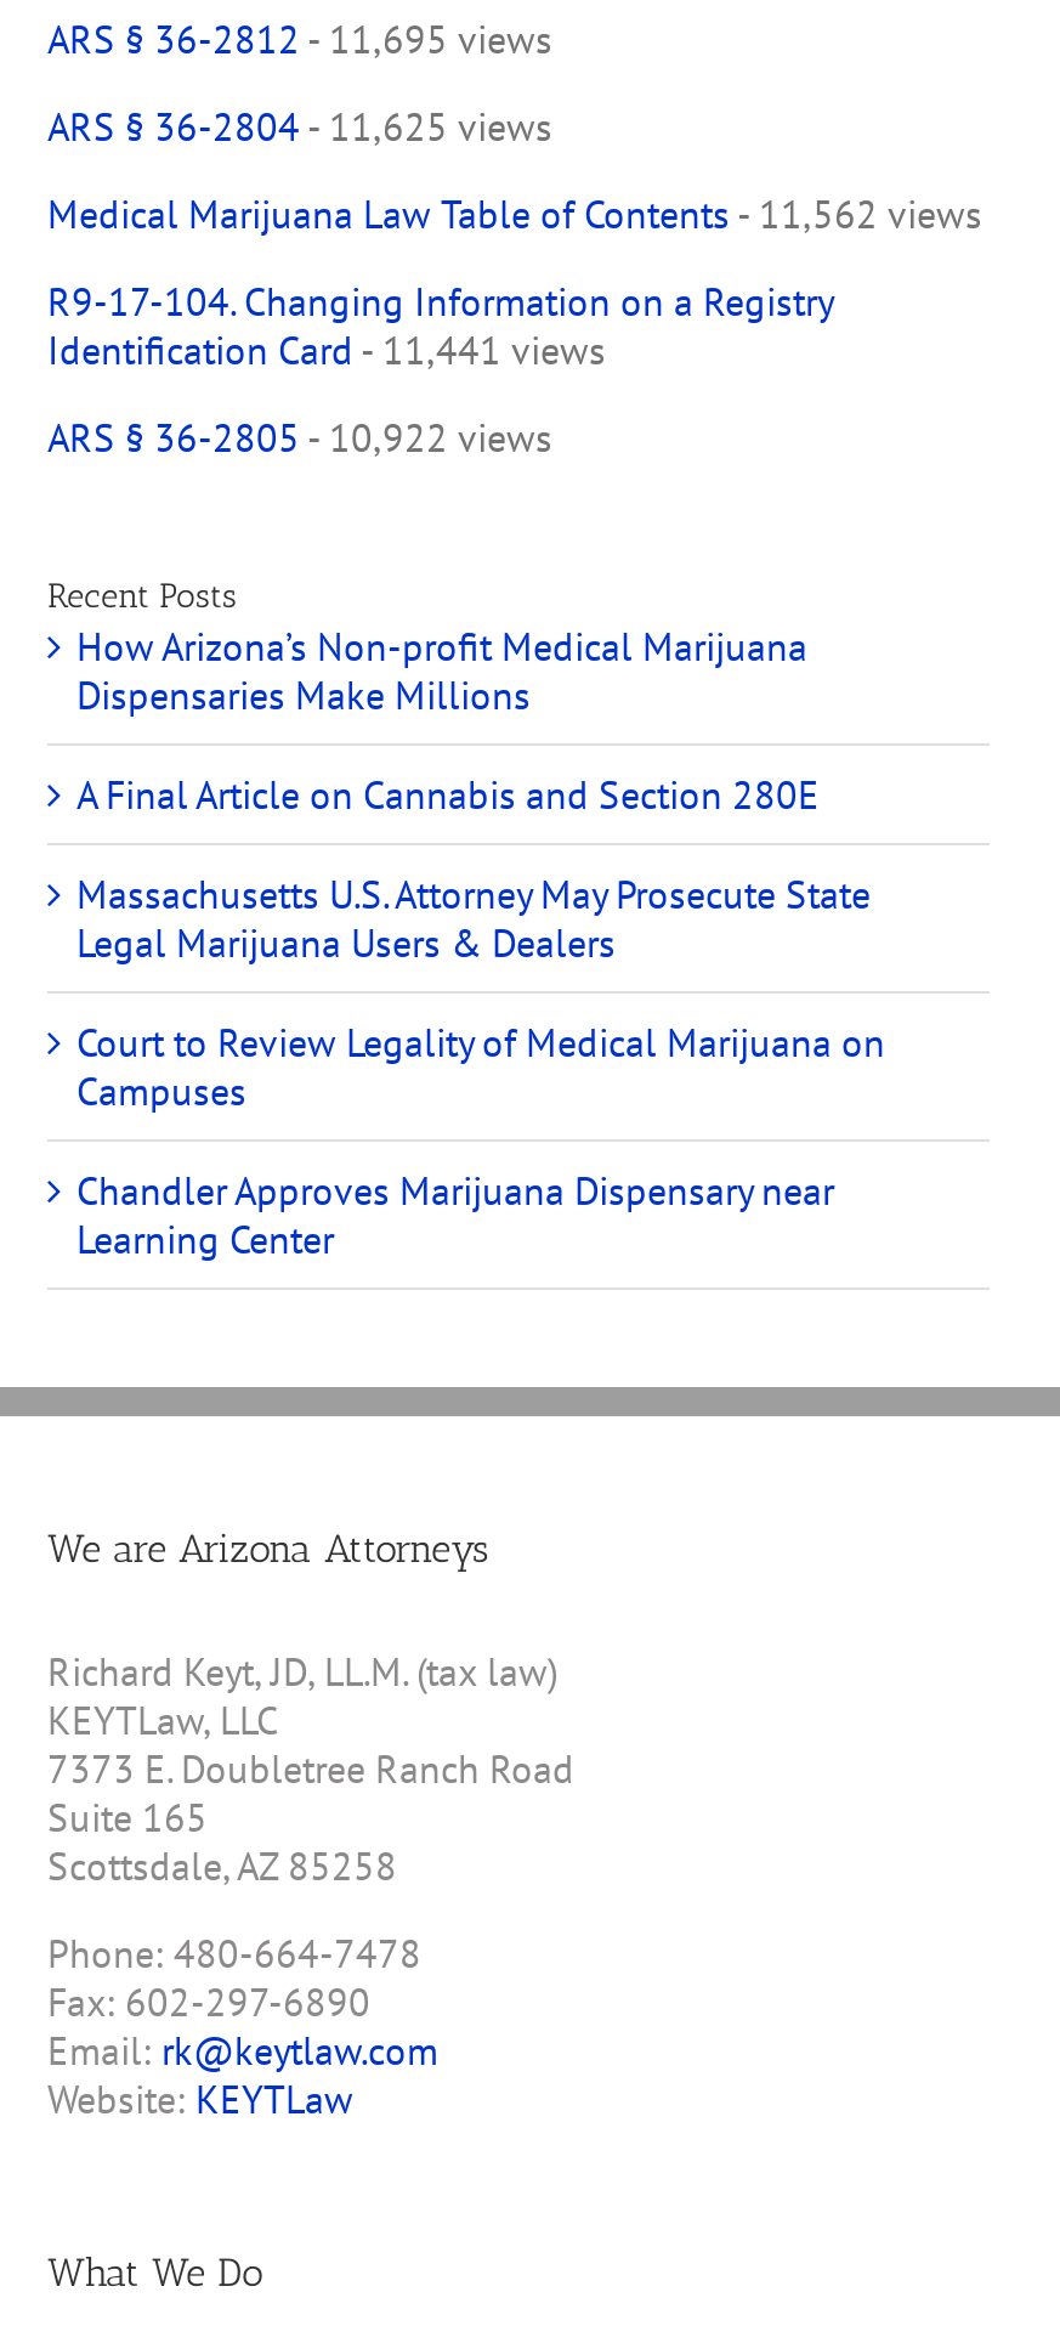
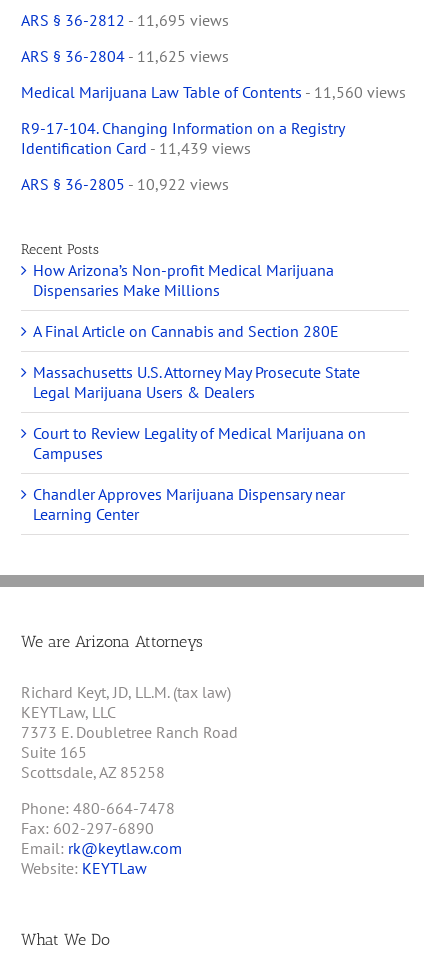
[47,190,982,239] Medical Marijuana Law Table of Contents - 11,562 views -> [21,82,406,102] Medical Marijuana Law Table of Contents - 11,560 views
[47,326,606,375] Identification Card - 11,441 views -> [21,138,251,158] Identification Card - 11,439 views

